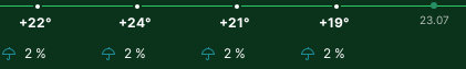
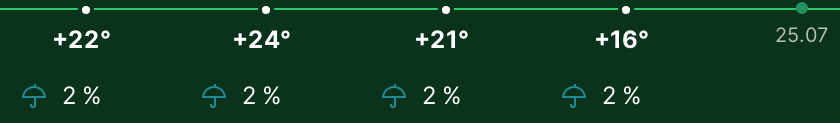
[319,14,350,31] +19° -> [594,24,650,54] +16°
[419,13,449,26] 23.07 -> [775,22,829,46] 25.07

